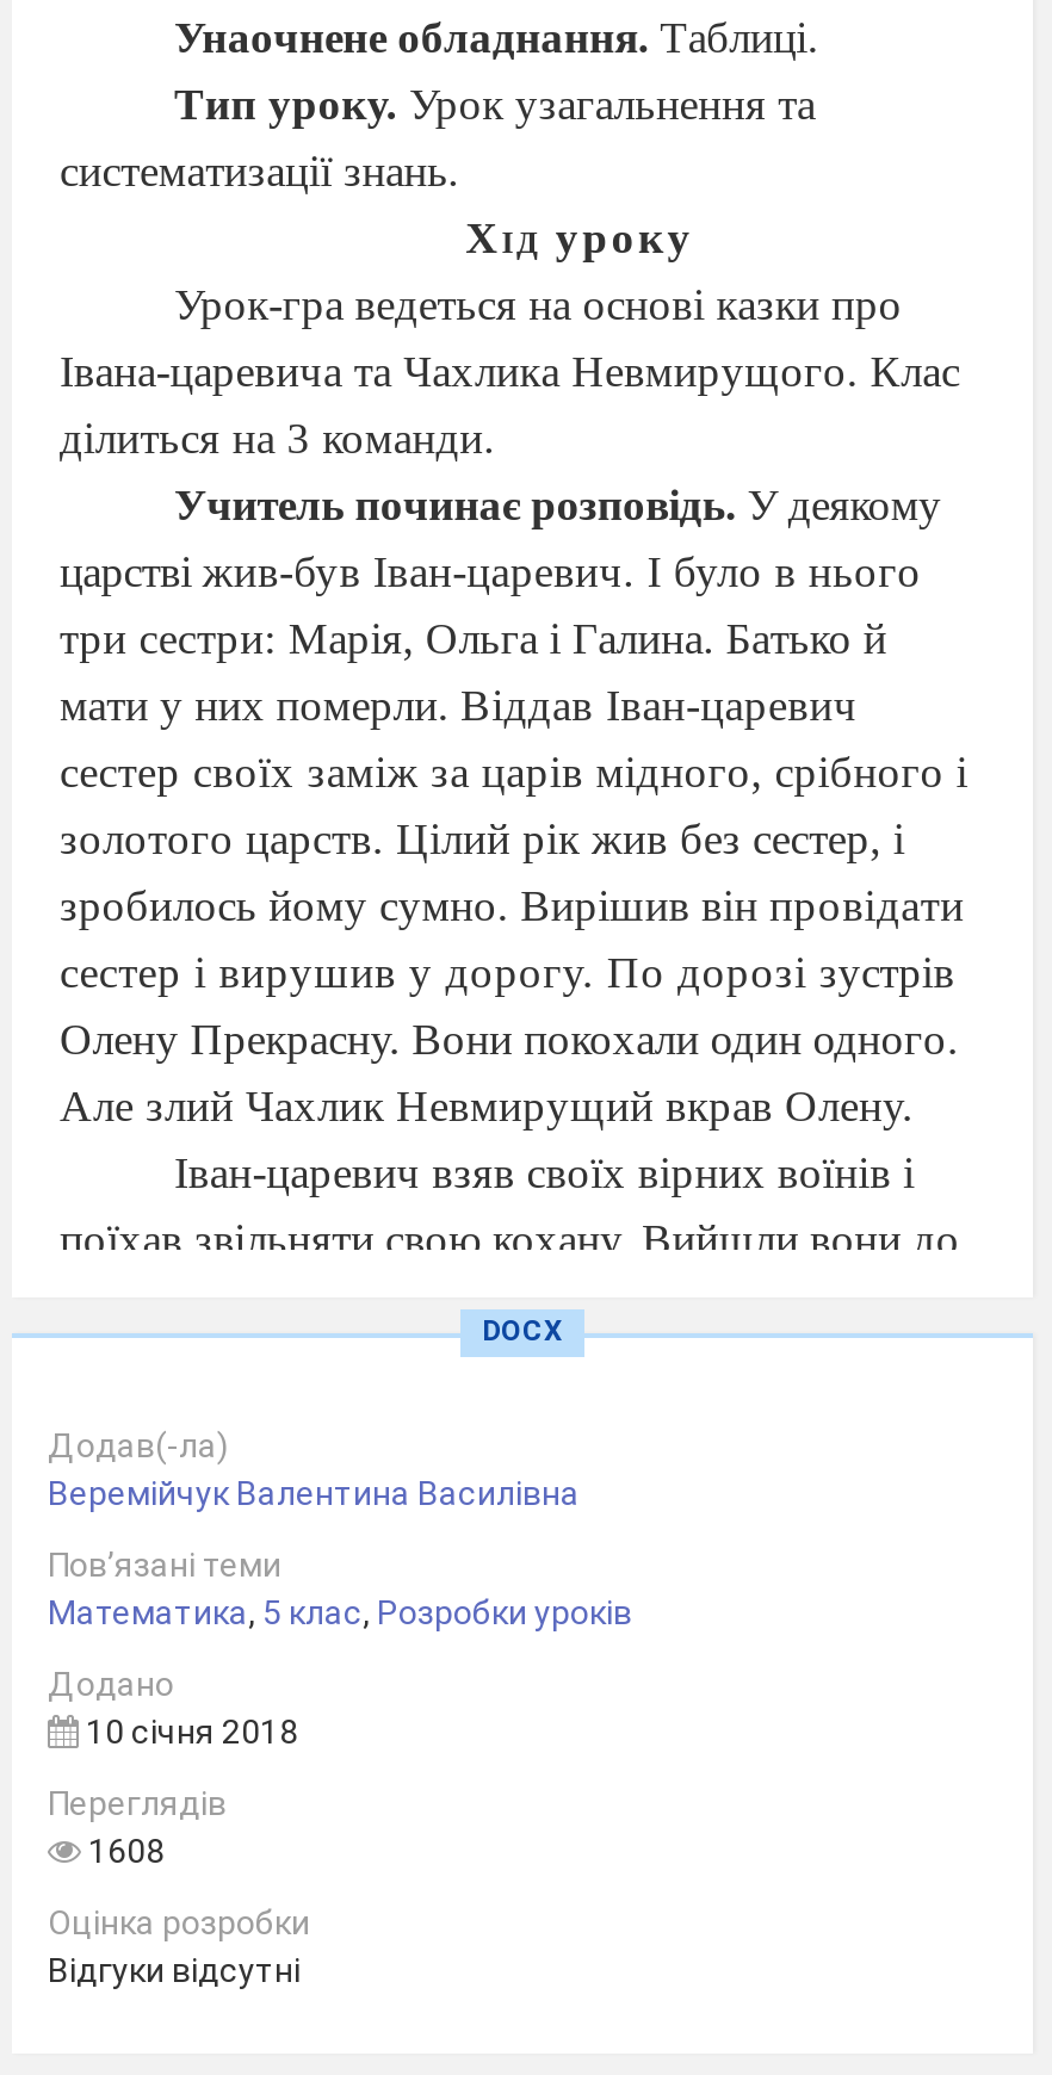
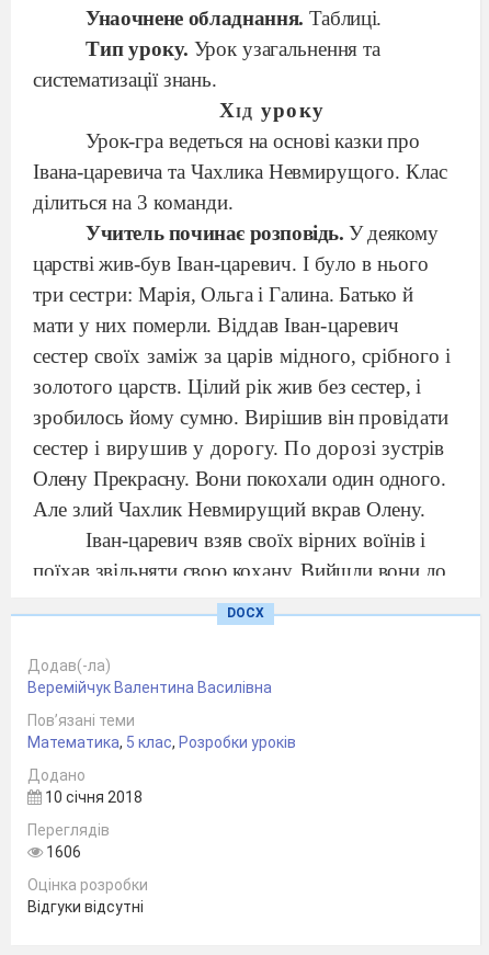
[81,1831,165,1869] 1608 -> [43,843,81,860] 1606

